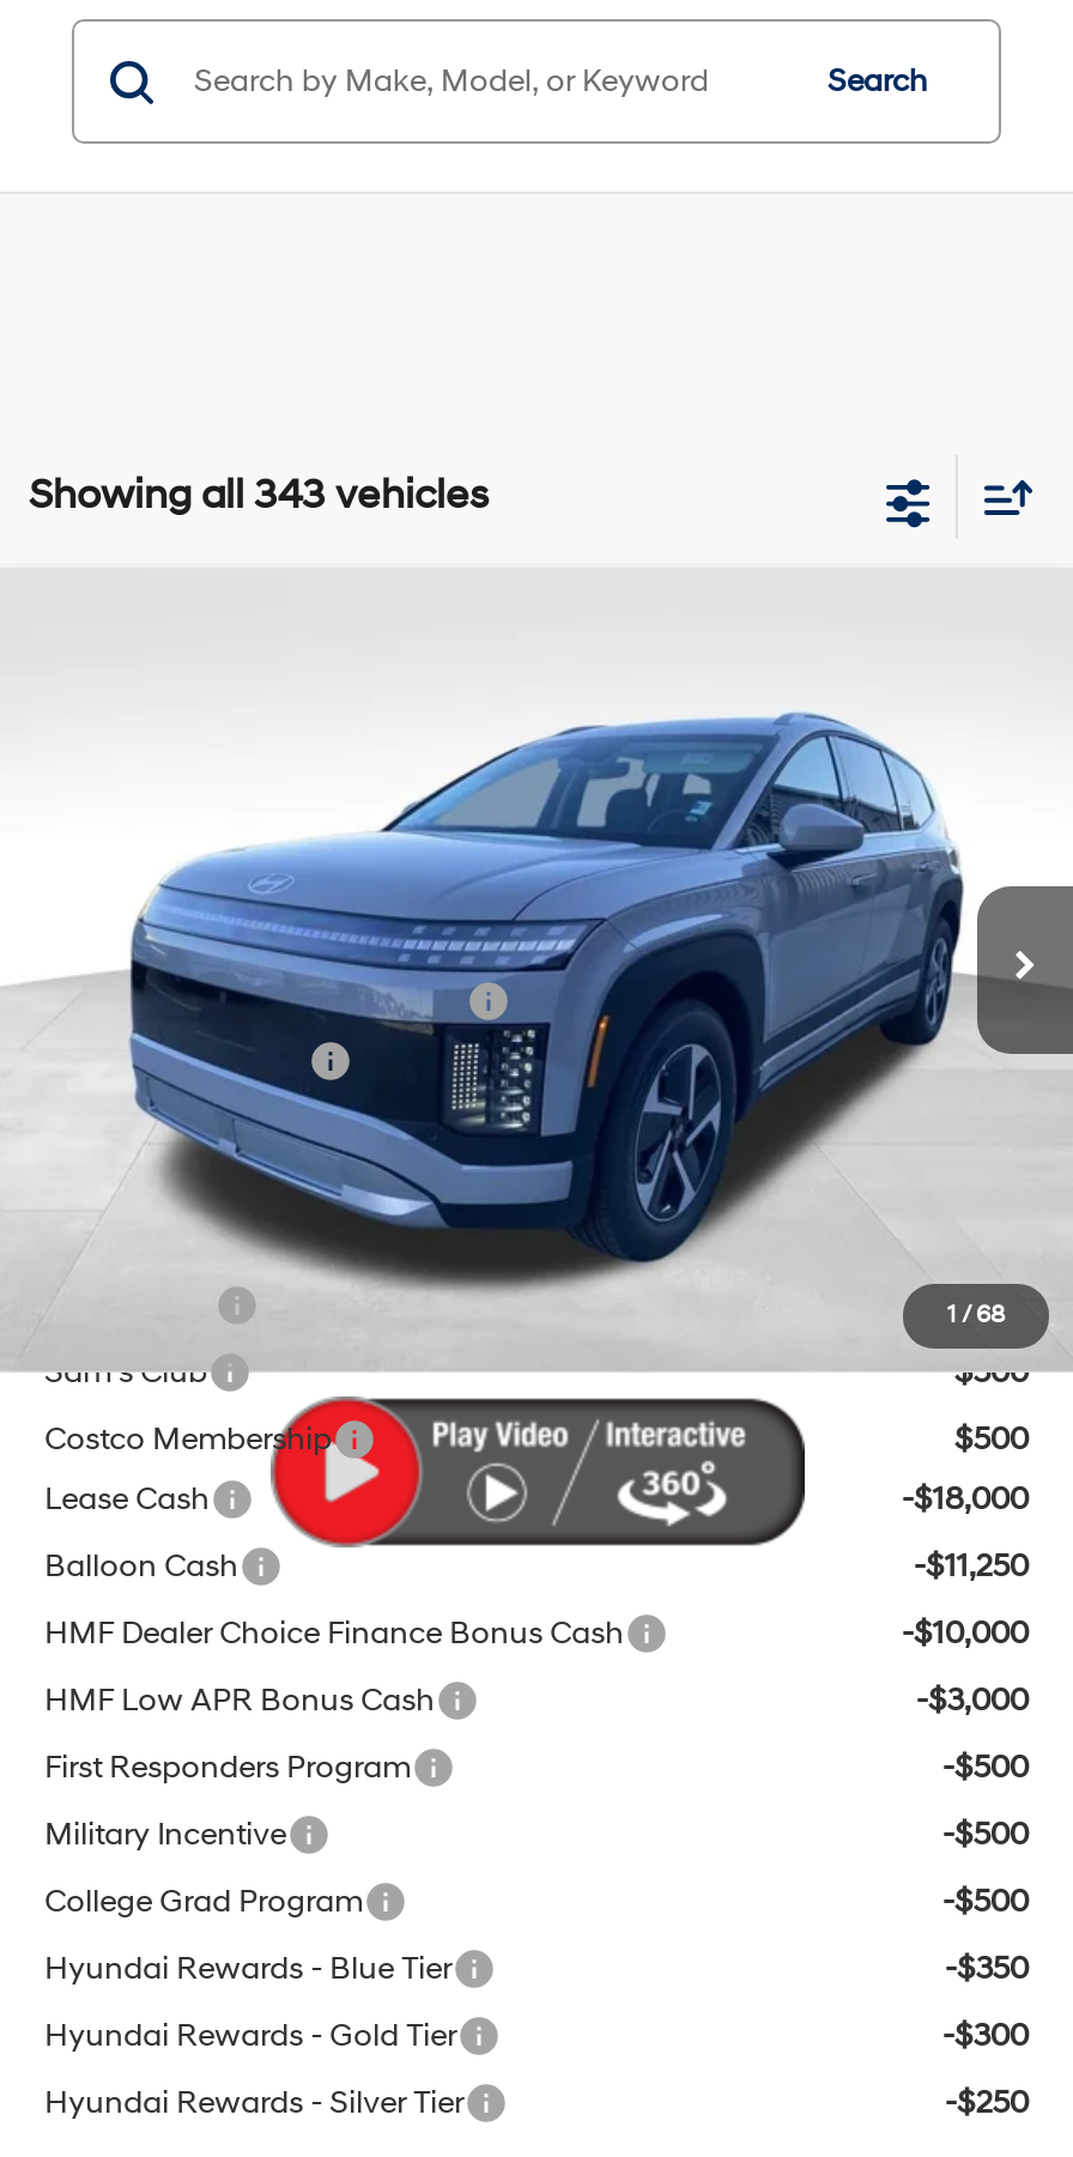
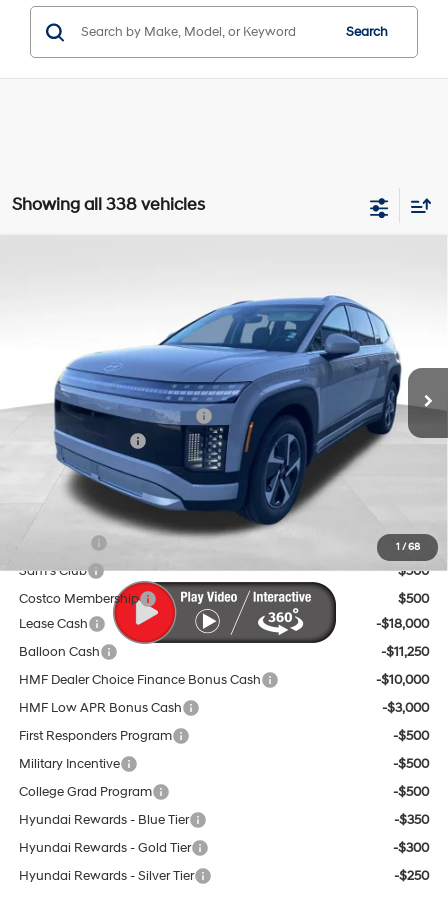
[29,469,489,520] Showing all 343 vehicles -> [12,194,205,215] Showing all 338 vehicles

